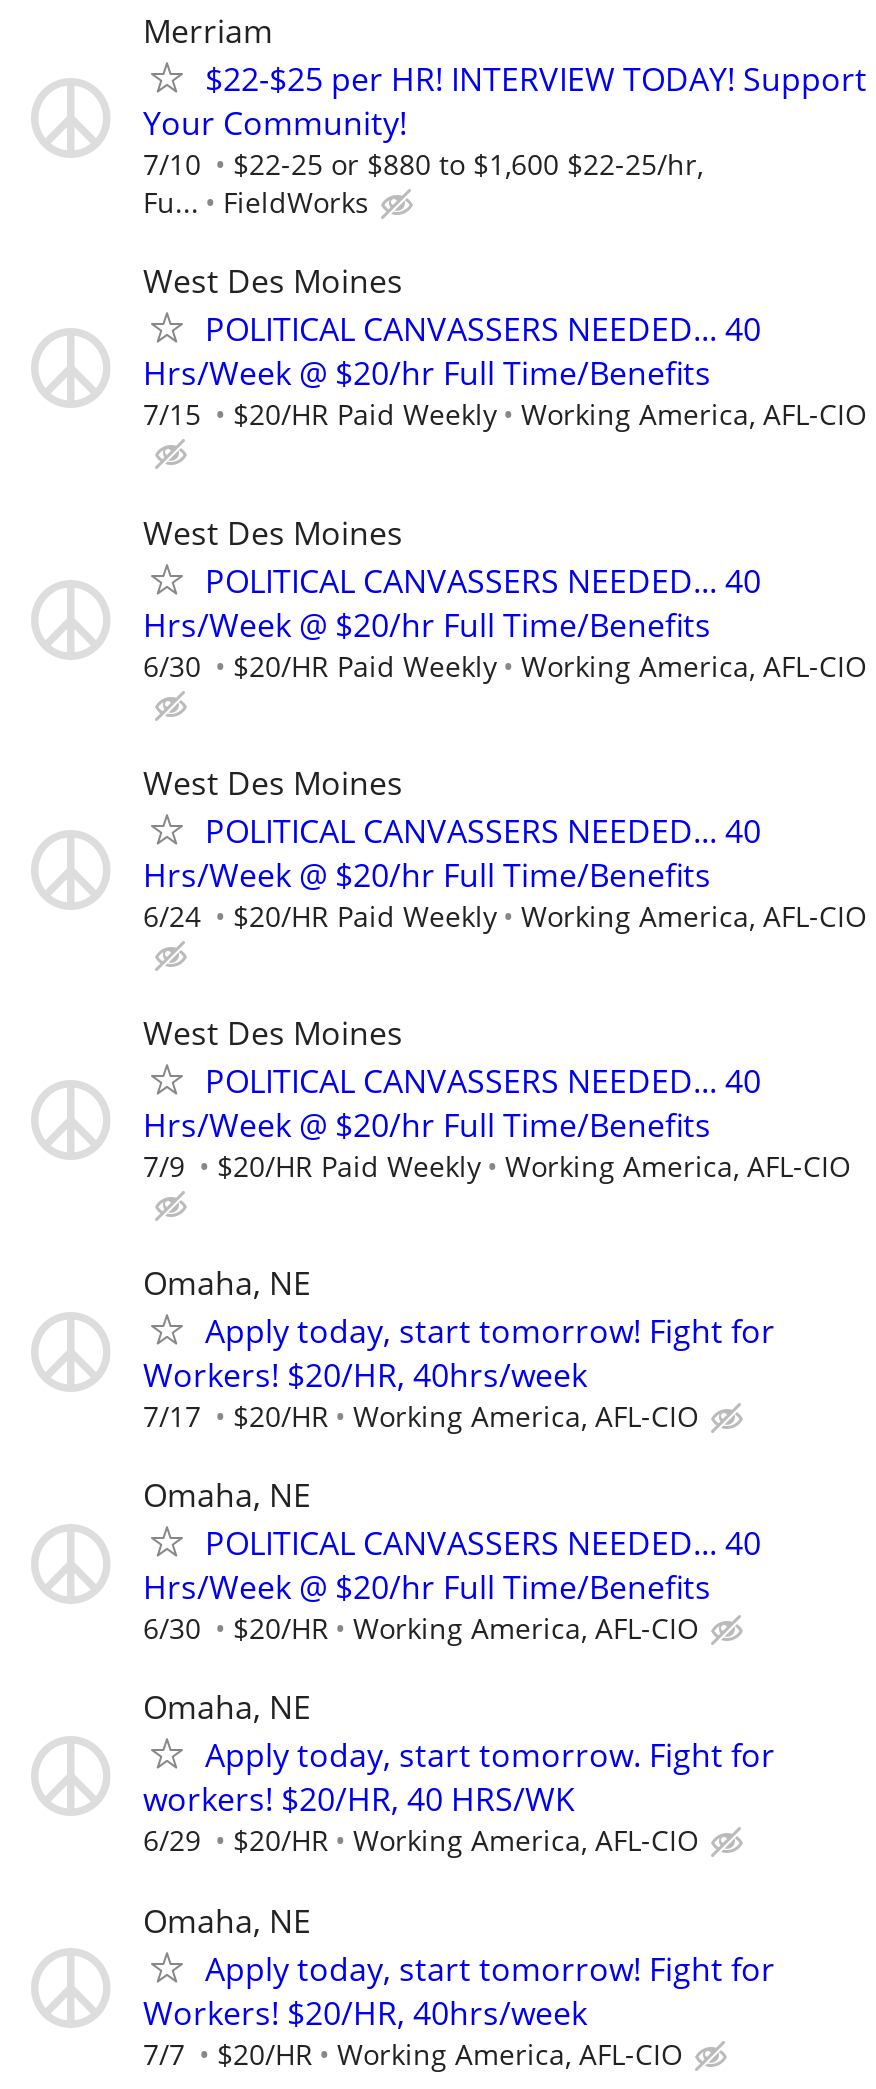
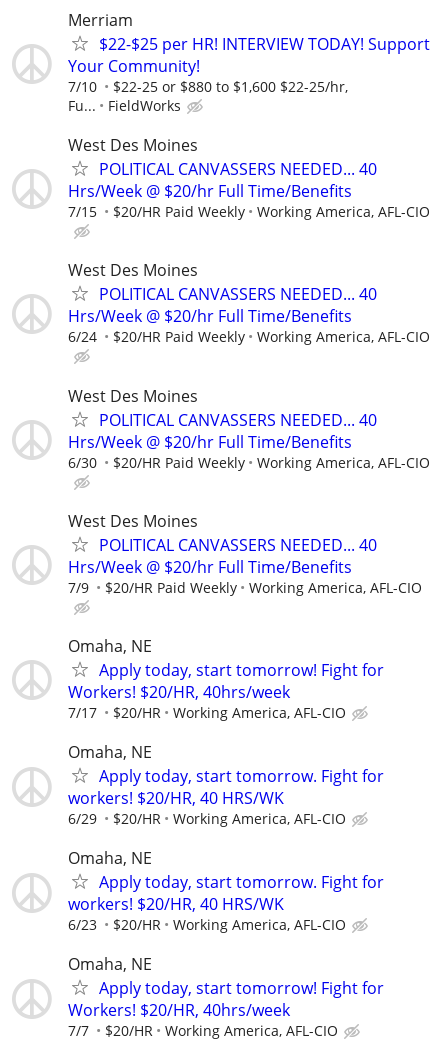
[143,646,867,684] 6/30 $20/HR Paid Weekly Working America, AFL-CIO -> [68,327,430,346] 6/24 $20/HR Paid Weekly Working America, AFL-CIO
[143,896,867,934] 6/24 $20/HR Paid Weekly Working America, AFL-CIO -> [68,452,430,471] 6/30 $20/HR Paid Weekly Working America, AFL-CIO
[143,1521,761,1647] POLITICAL CANVASSERS NEEDED... 40 | Hrs/Week @ $20/hr Full Time/Benefits | 6/30 -> [68,765,384,828] Apply today, start tomorrow. Fight for | workers! $20/HR, 40 HRS/WK | 6/29
[143,1821,699,1859] 6/29 $20/HR Working America, AFL-CIO -> [68,915,346,934] 6/23 $20/HR Working America, AFL-CIO

